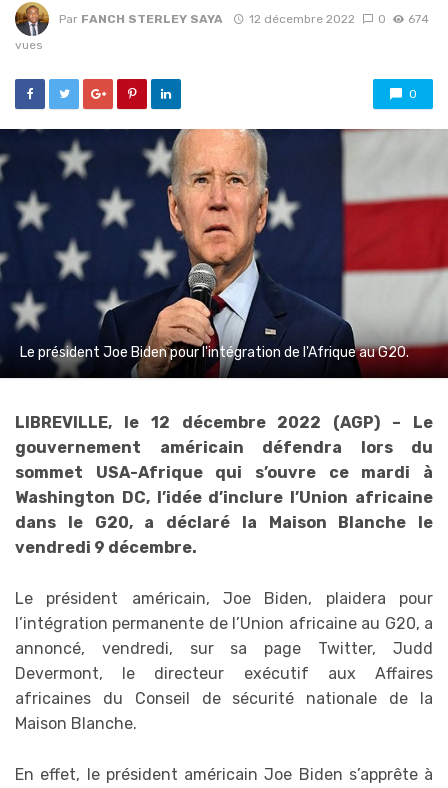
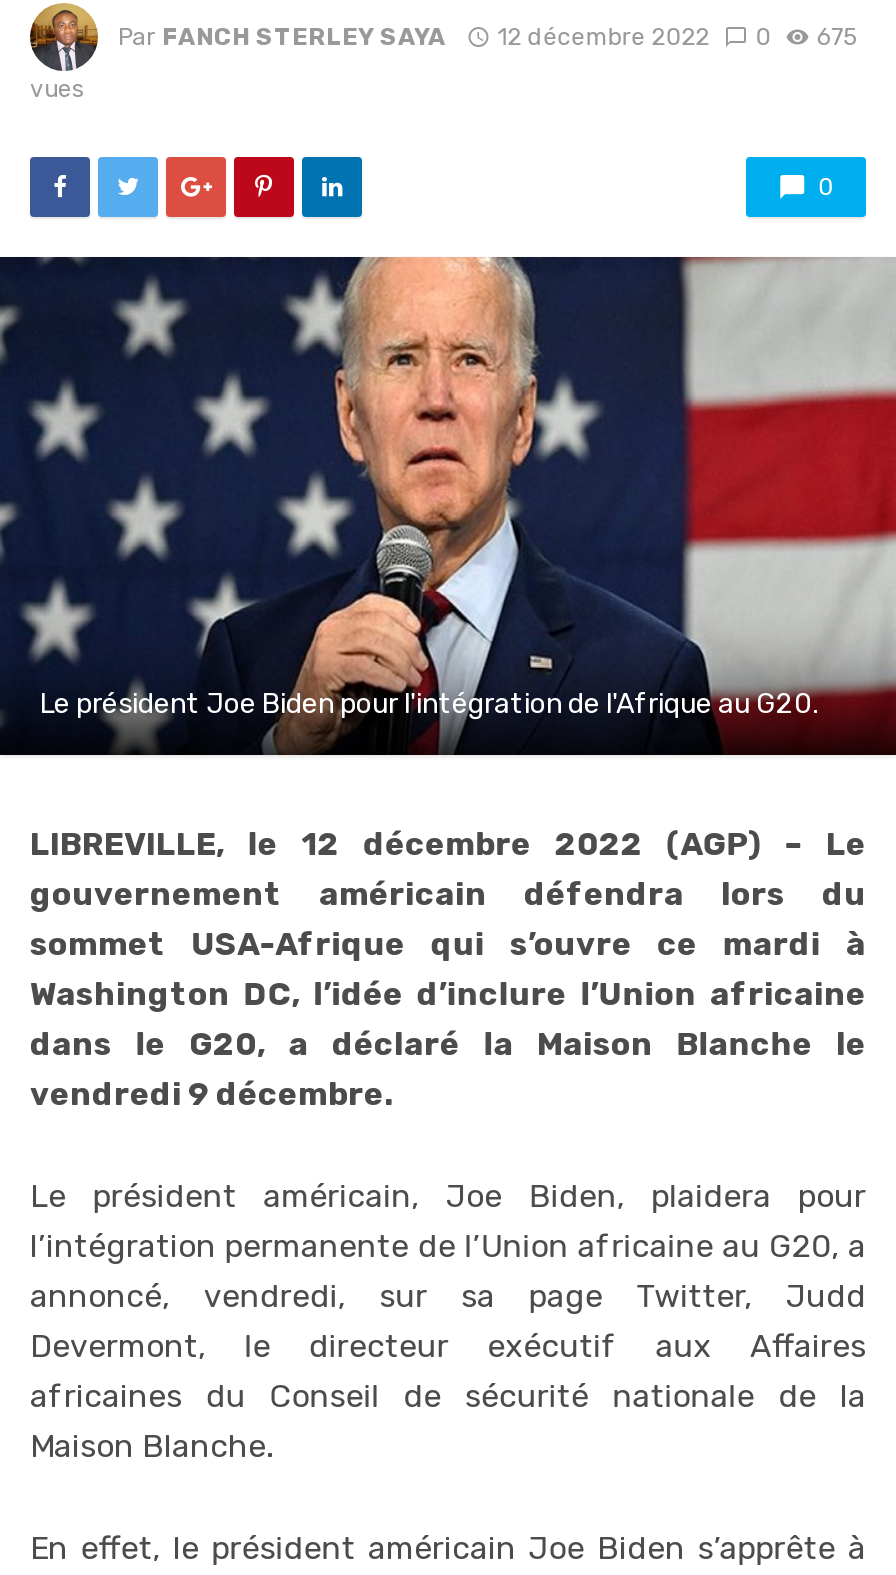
[59,12,429,26] Par FANCH STERLEY SAYA 12 décembre 2022 0 674 -> [118,22,859,50] Par FANCH STERLEY SAYA 12 décembre 2022 0 675

